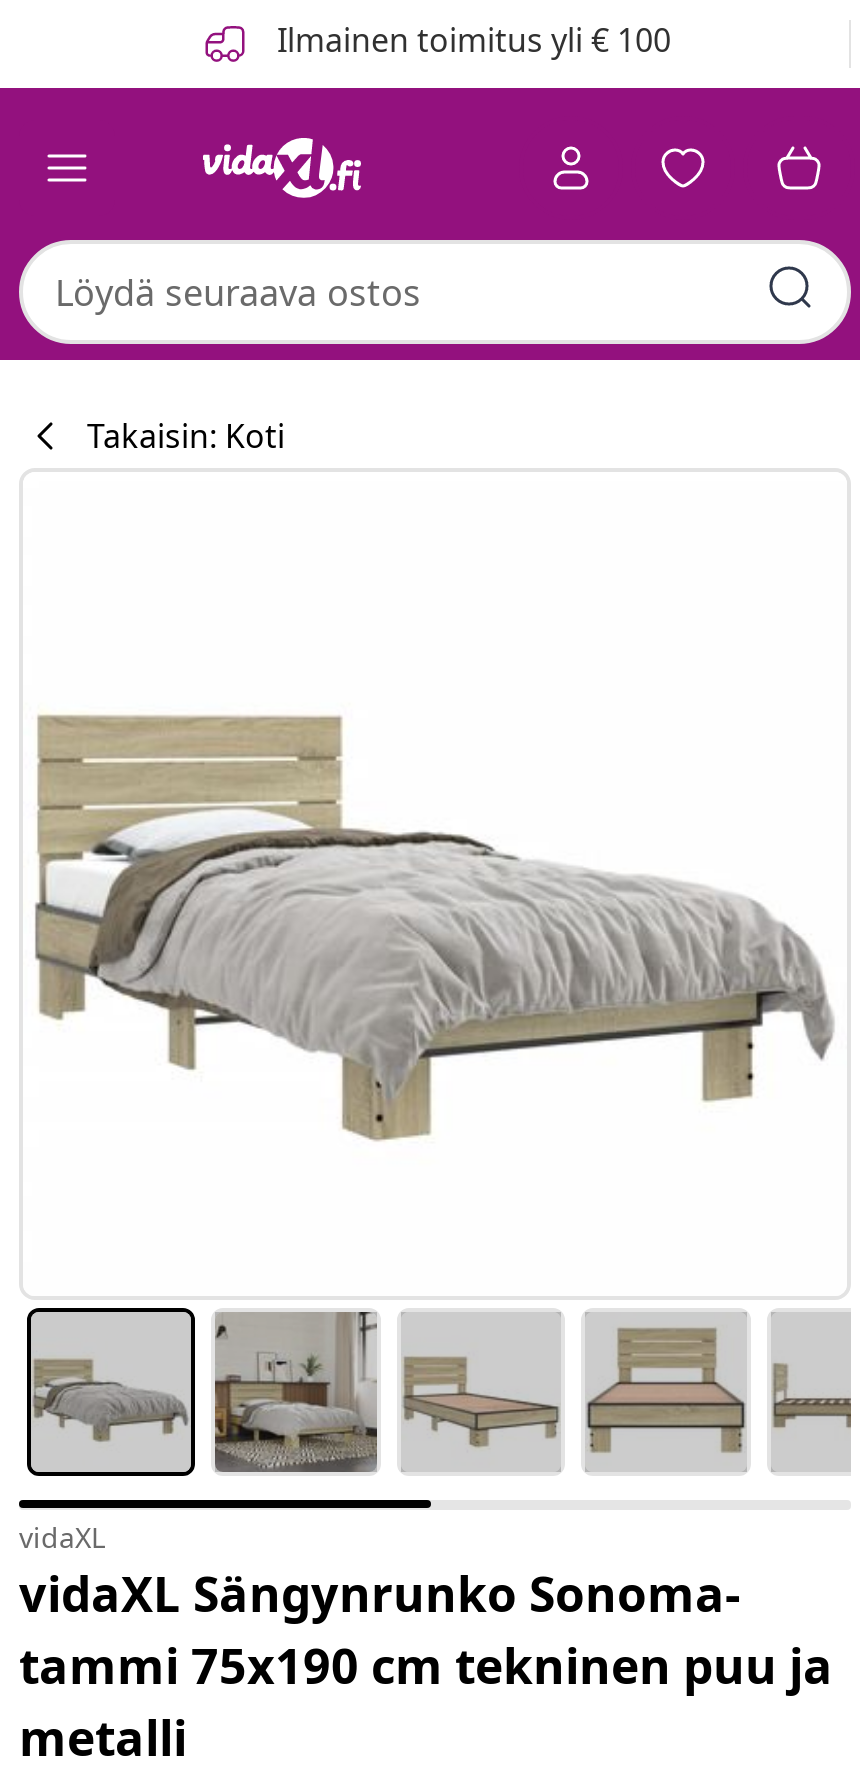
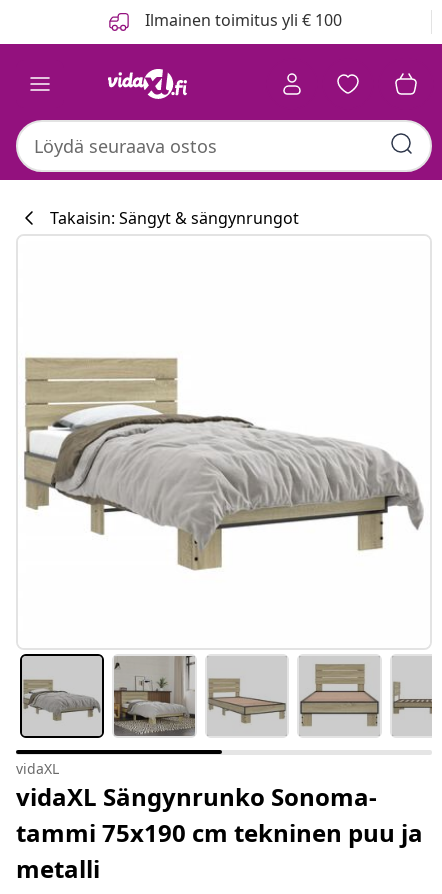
[87,414,285,458] Takaisin: Koti -> [50,207,299,229] Takaisin: Sängyt & sängynrungot

